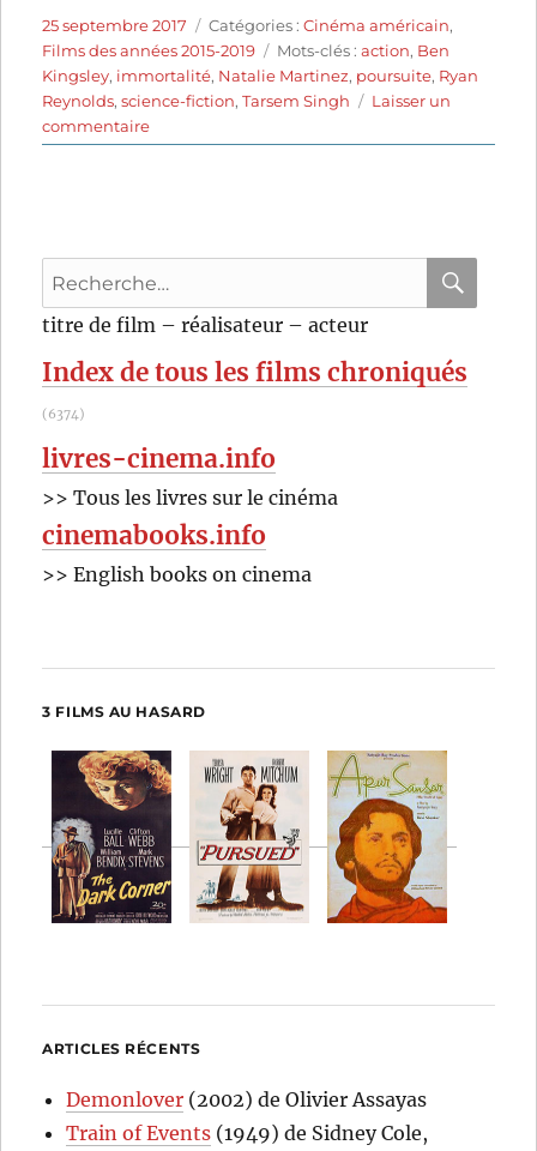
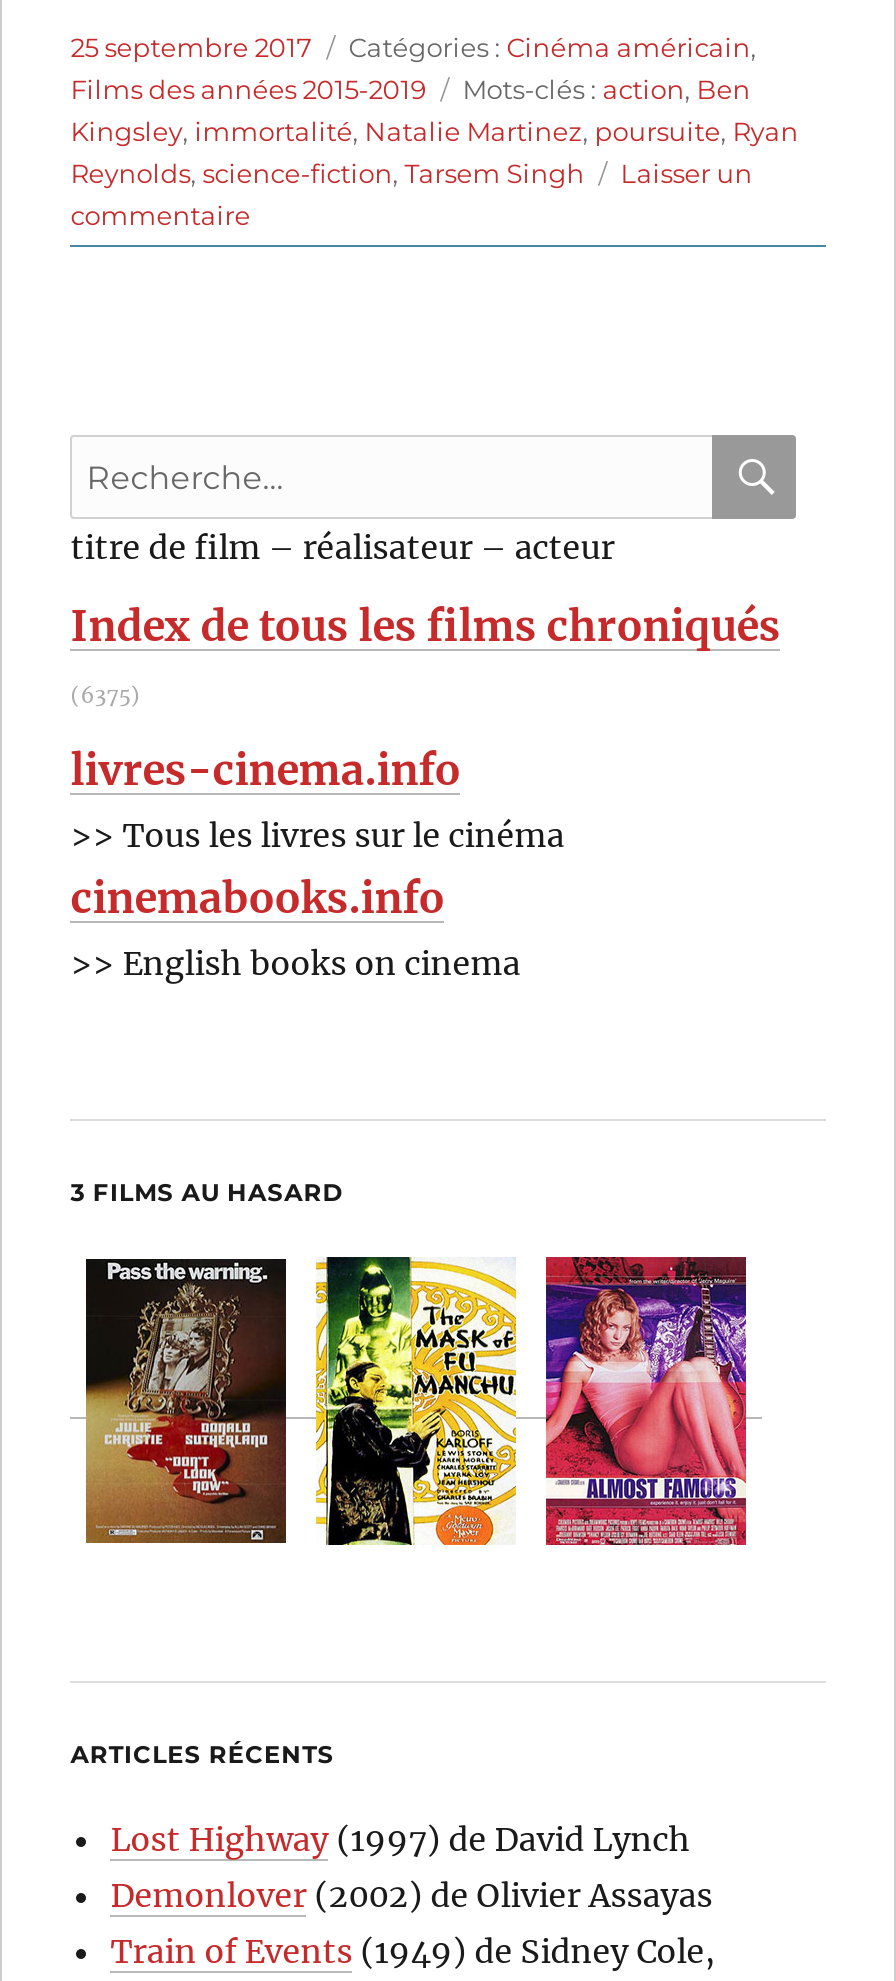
[42,406,85,422] (6374) -> [71,683,141,709] (6375)
[50,749,173,924] [image] -> [84,1257,288,1545] [image]
[189,751,309,923] [image] -> [314,1255,518,1547] [image]
[326,749,448,924] [image] -> [544,1255,748,1547] [image]
none -> [111,1819,691,1859] Lost Highway (1997) de David Lynch

